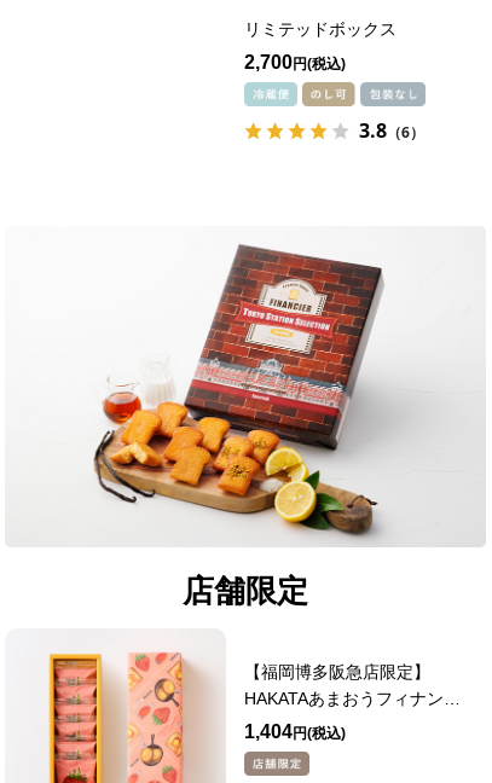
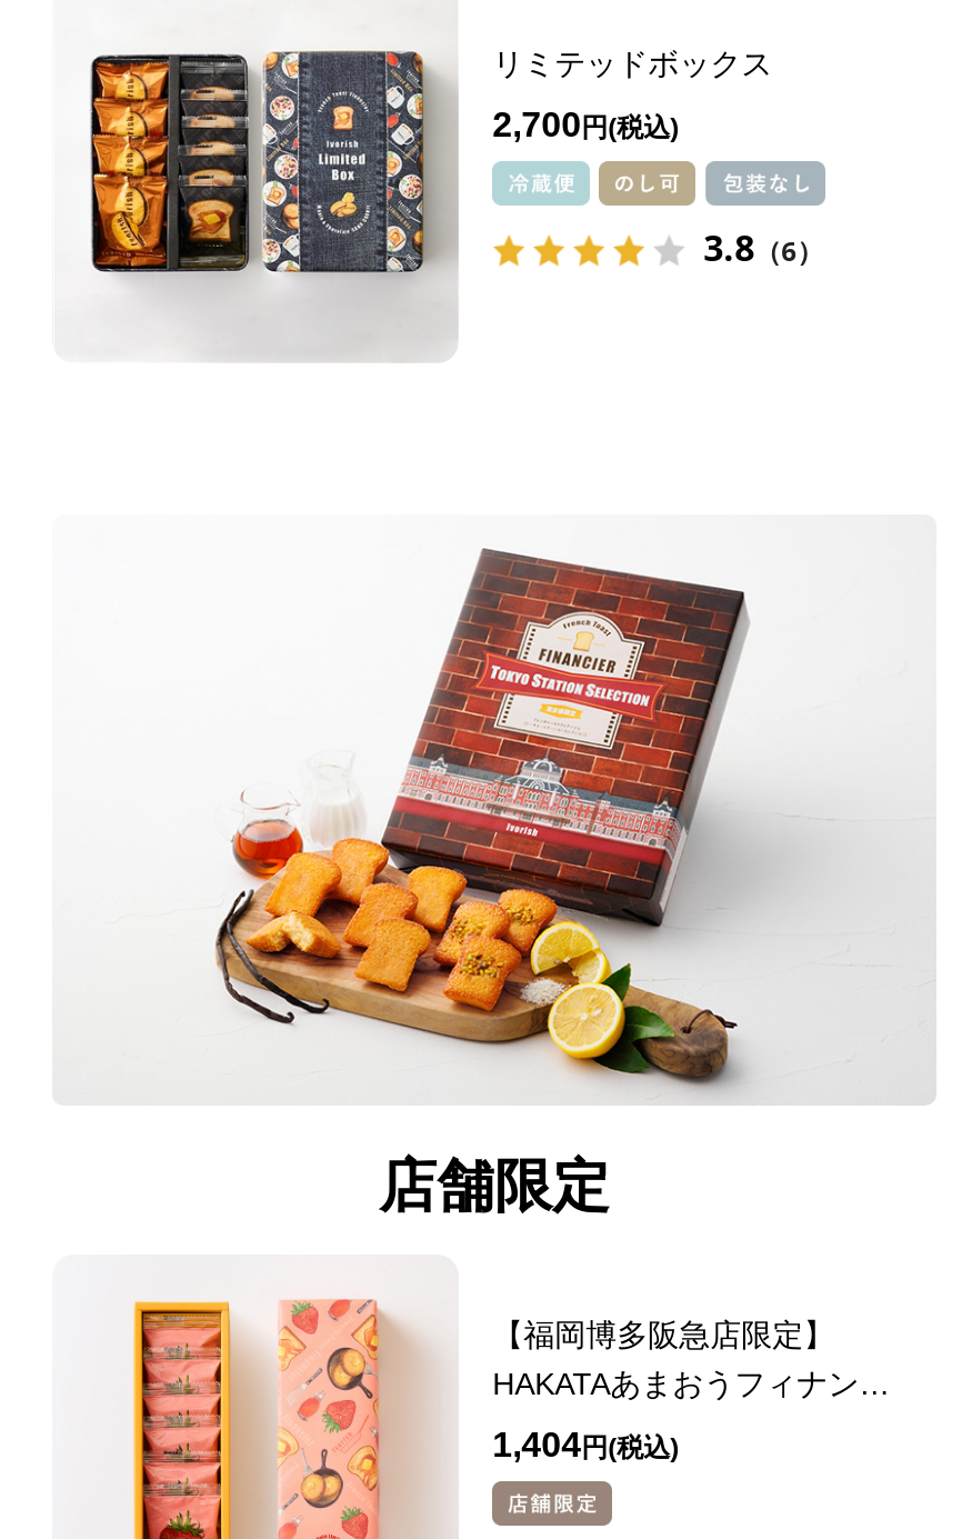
none -> [88,47,459,362] [image]

